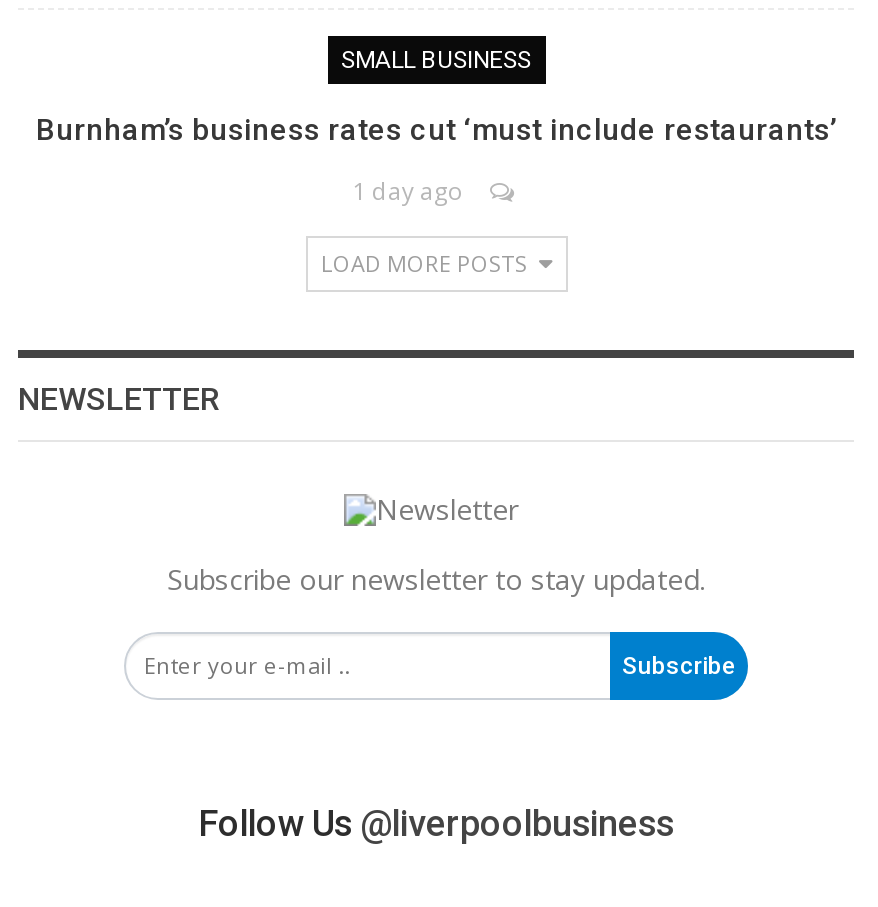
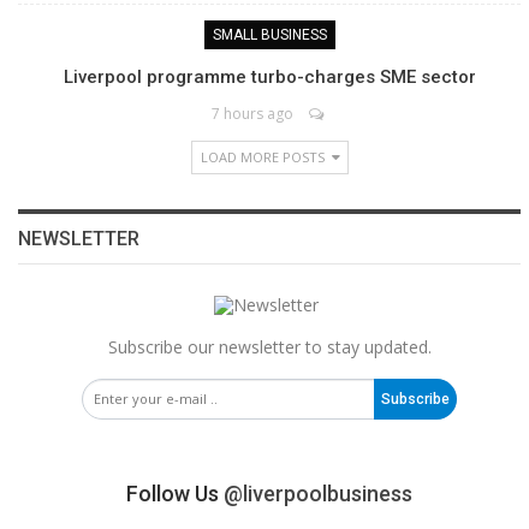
[36,112,836,148] Burnham’s business rates cut ‘must include restaurants’ -> [63,66,475,88] Liverpool programme turbo-charges SME sector
[352,174,464,208] 1 day ago -> [212,103,293,124] 7 hours ago

